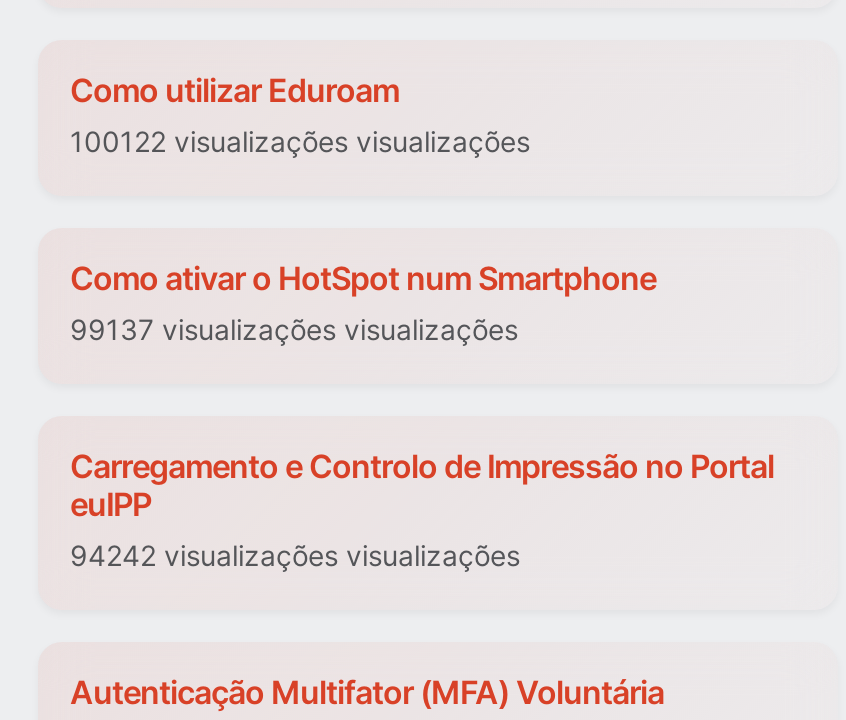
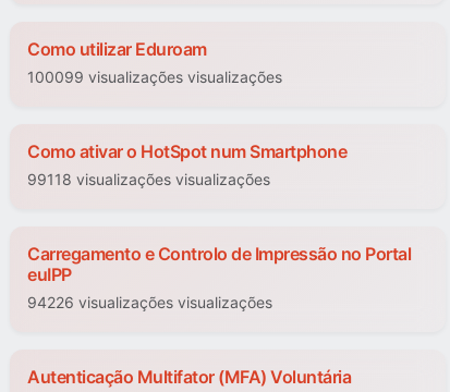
[70,125,530,159] 100122 visualizações visualizações -> [27,68,282,87] 100099 visualizações visualizações
[70,313,518,347] 99137 visualizações visualizações -> [27,170,270,189] 99118 visualizações visualizações
[70,539,520,573] 94242 visualizações visualizações -> [27,293,272,312] 94226 visualizações visualizações

